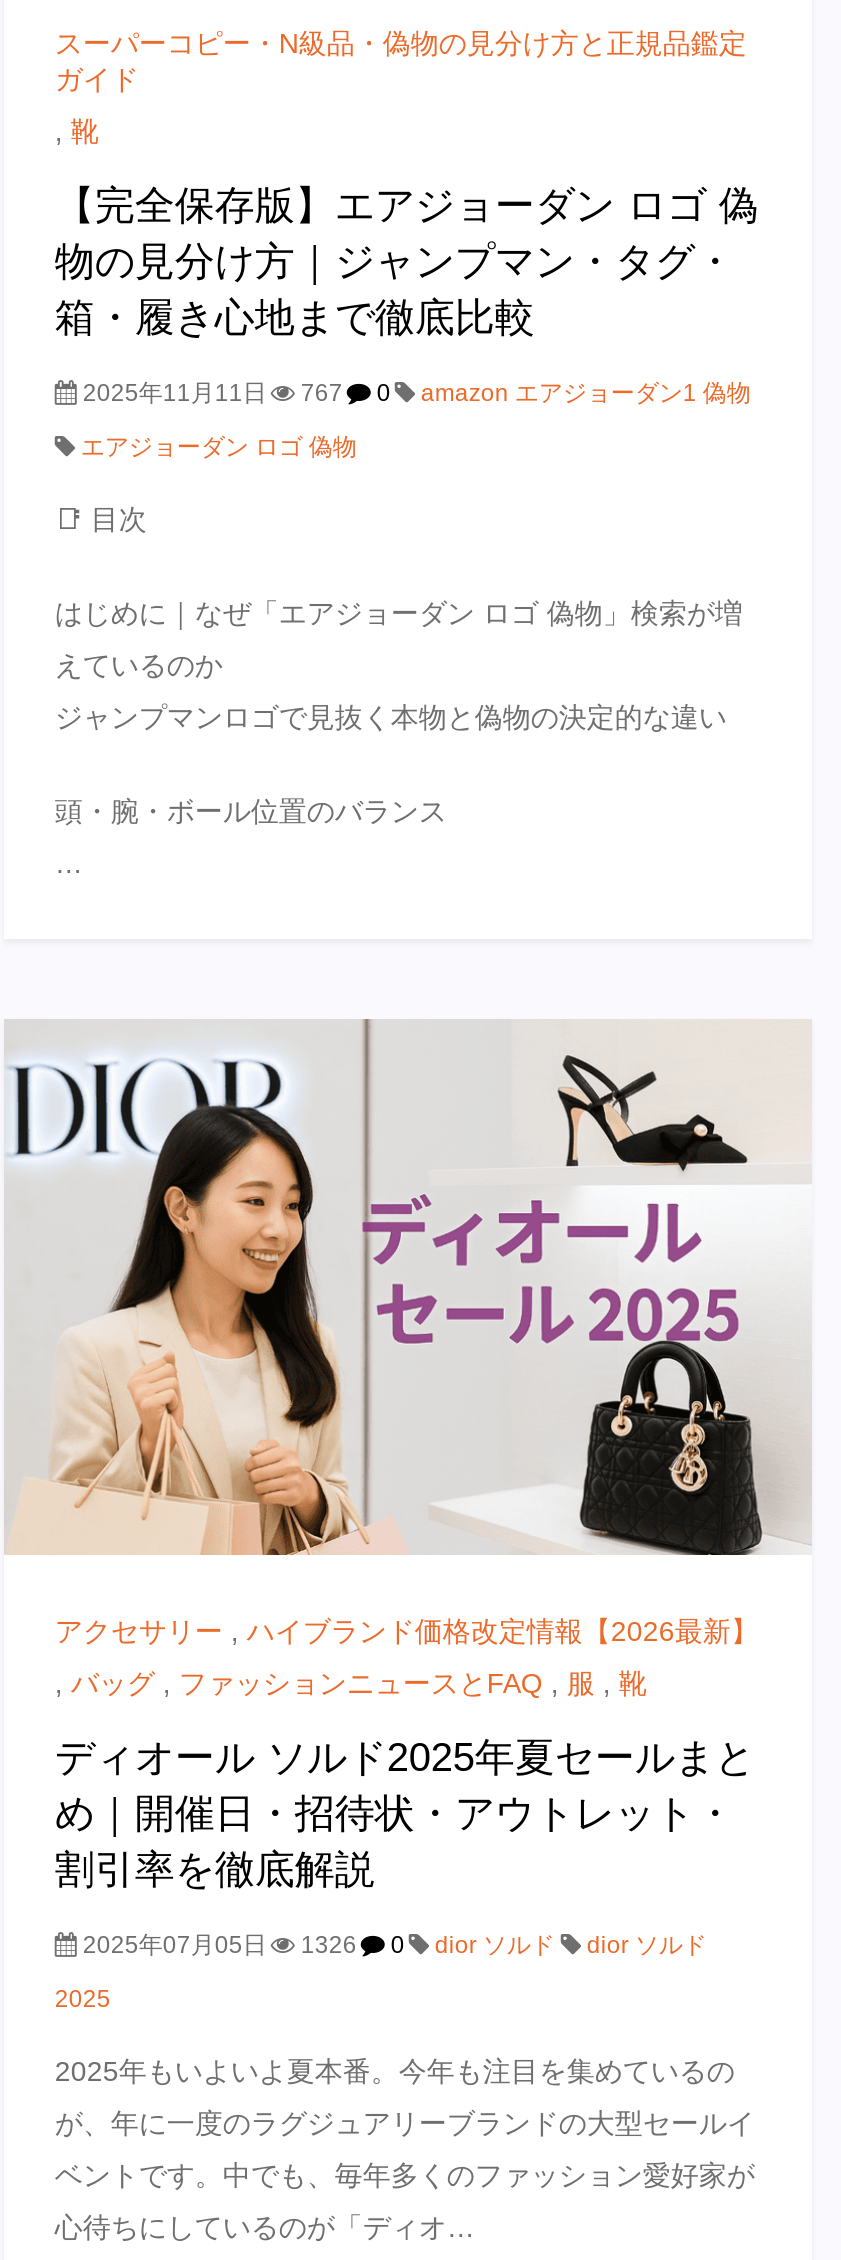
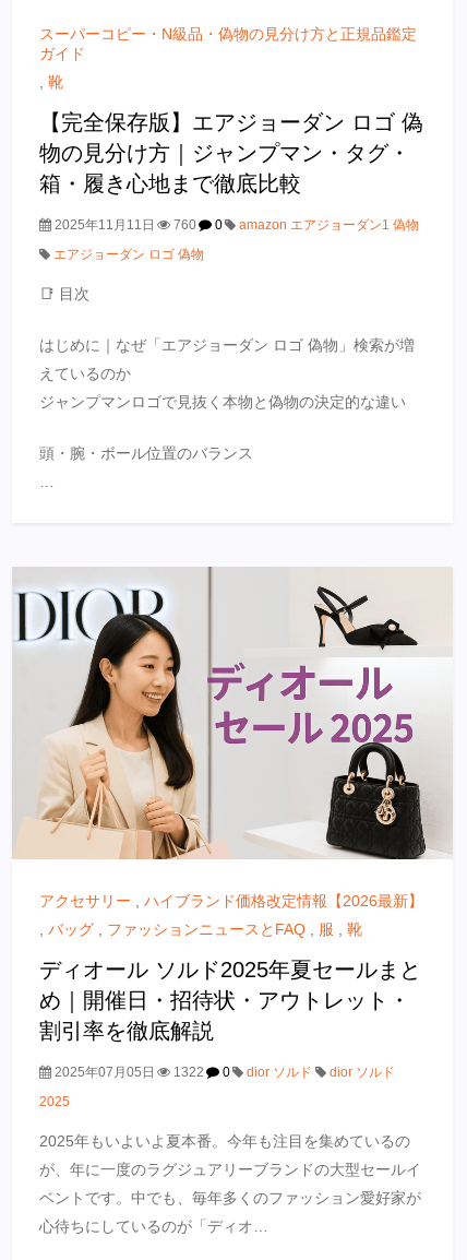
[77,379,751,407] 2025年11月11日 767 0 amazon エアジョーダン1 偽物 -> [52,217,419,232] 2025年11月11日 760 0 amazon エアジョーダン1 偽物
[77,1932,707,1960] 2025年07月05日 1326 0 dior ソルド dior ソルド -> [52,1065,395,1080] 2025年07月05日 1322 0 dior ソルド dior ソルド

